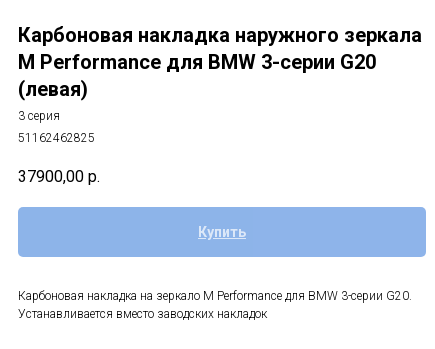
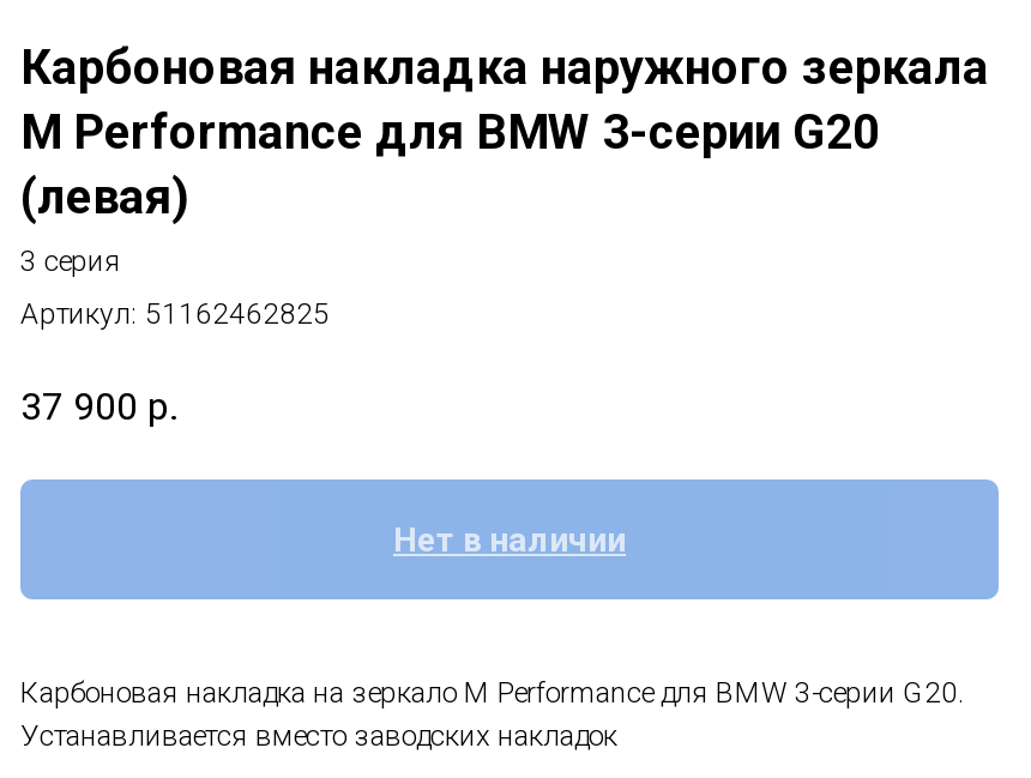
[18,131,95,145] 51162462825 -> [20,297,330,331] Артикул: 51162462825
[18,167,100,186] 37900,00 р. -> [20,384,176,430] 37 900 р.
[198,224,246,240] Купить -> [393,521,626,559] Нет в наличии

